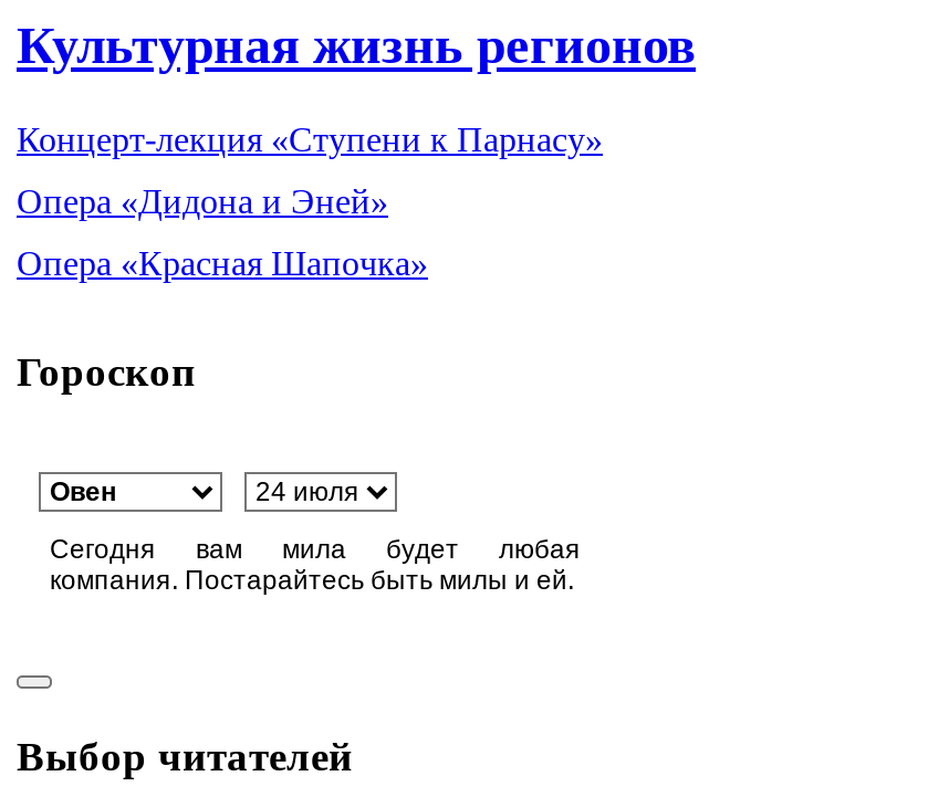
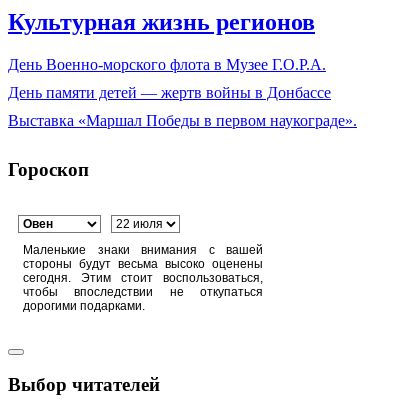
[17,121,603,158] Концерт-лекция «Ступени к Парнасу» -> [8,56,326,73] День Военно-морского флота в Музее Г.О.Р.А.
[17,183,388,220] Опера «Дидона и Эней» -> [8,84,331,101] День памяти детей — жертв войны в Донбассе
[17,245,428,282] Опера «Красная Шапочка» -> [8,112,357,129] Выставка «Маршал Победы в первом наукограде».
[50,533,581,595] Сегодня вам мила будет любая | компания. Постарайтесь быть милы и ей. -> [23,242,263,312] Маленькие знаки внимания с вашей | стороны будут весьма высоко оценены | сегодня. Этим стоит воспользоваться, | чтобы впоследствии не откупаться | дорогими подарками.

